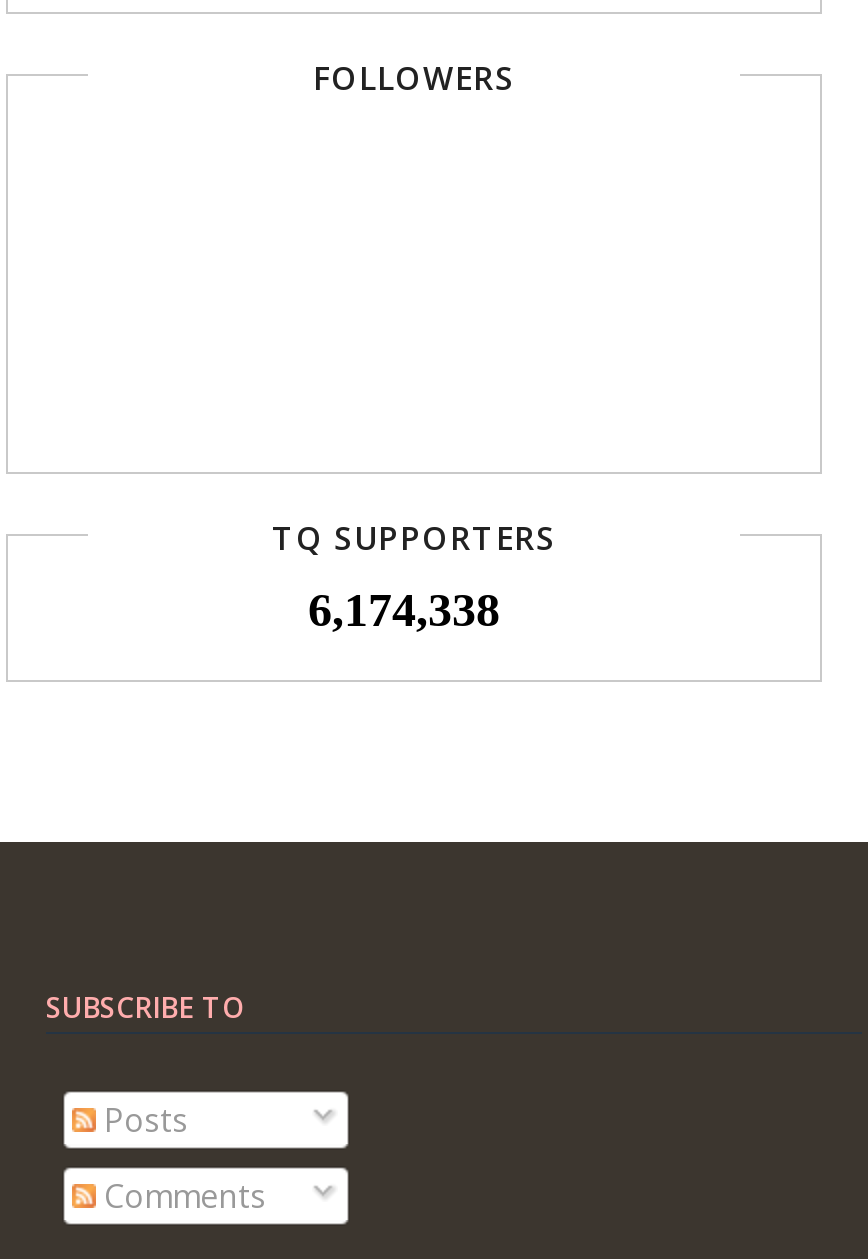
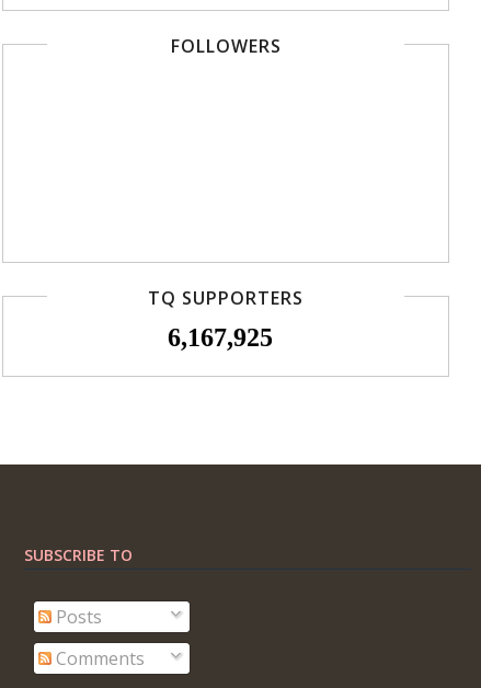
[308,583,500,635] 6,174,338 -> [168,323,273,351] 6,167,925

